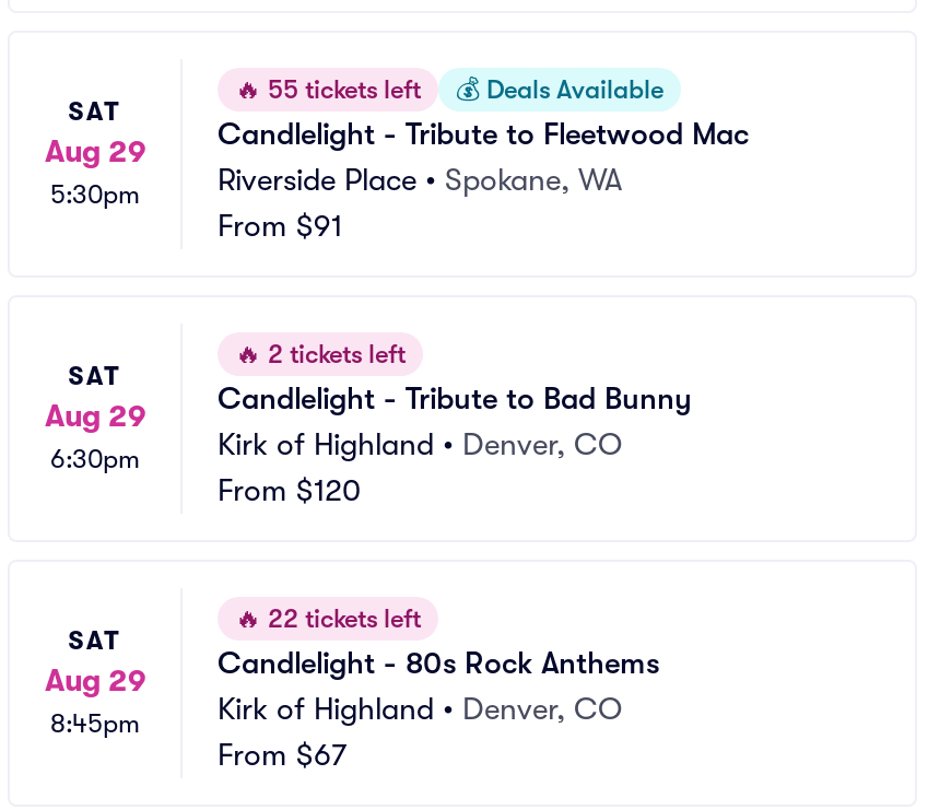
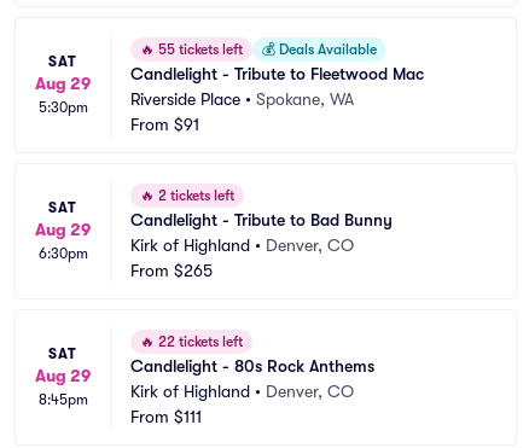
[218,472,362,507] From $120 -> [130,261,213,280] From $265
[218,737,346,772] From $67 -> [130,407,202,426] From $111

